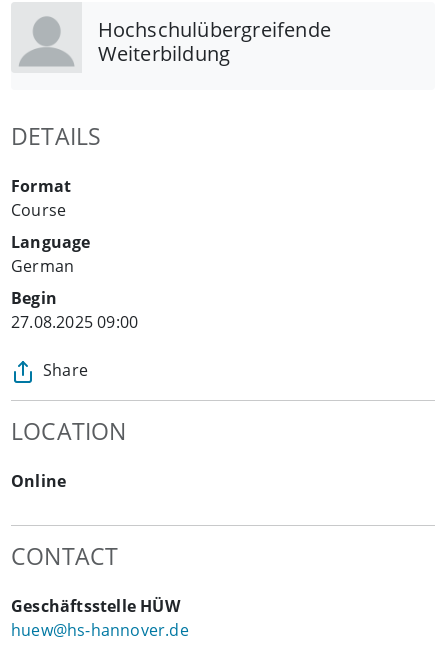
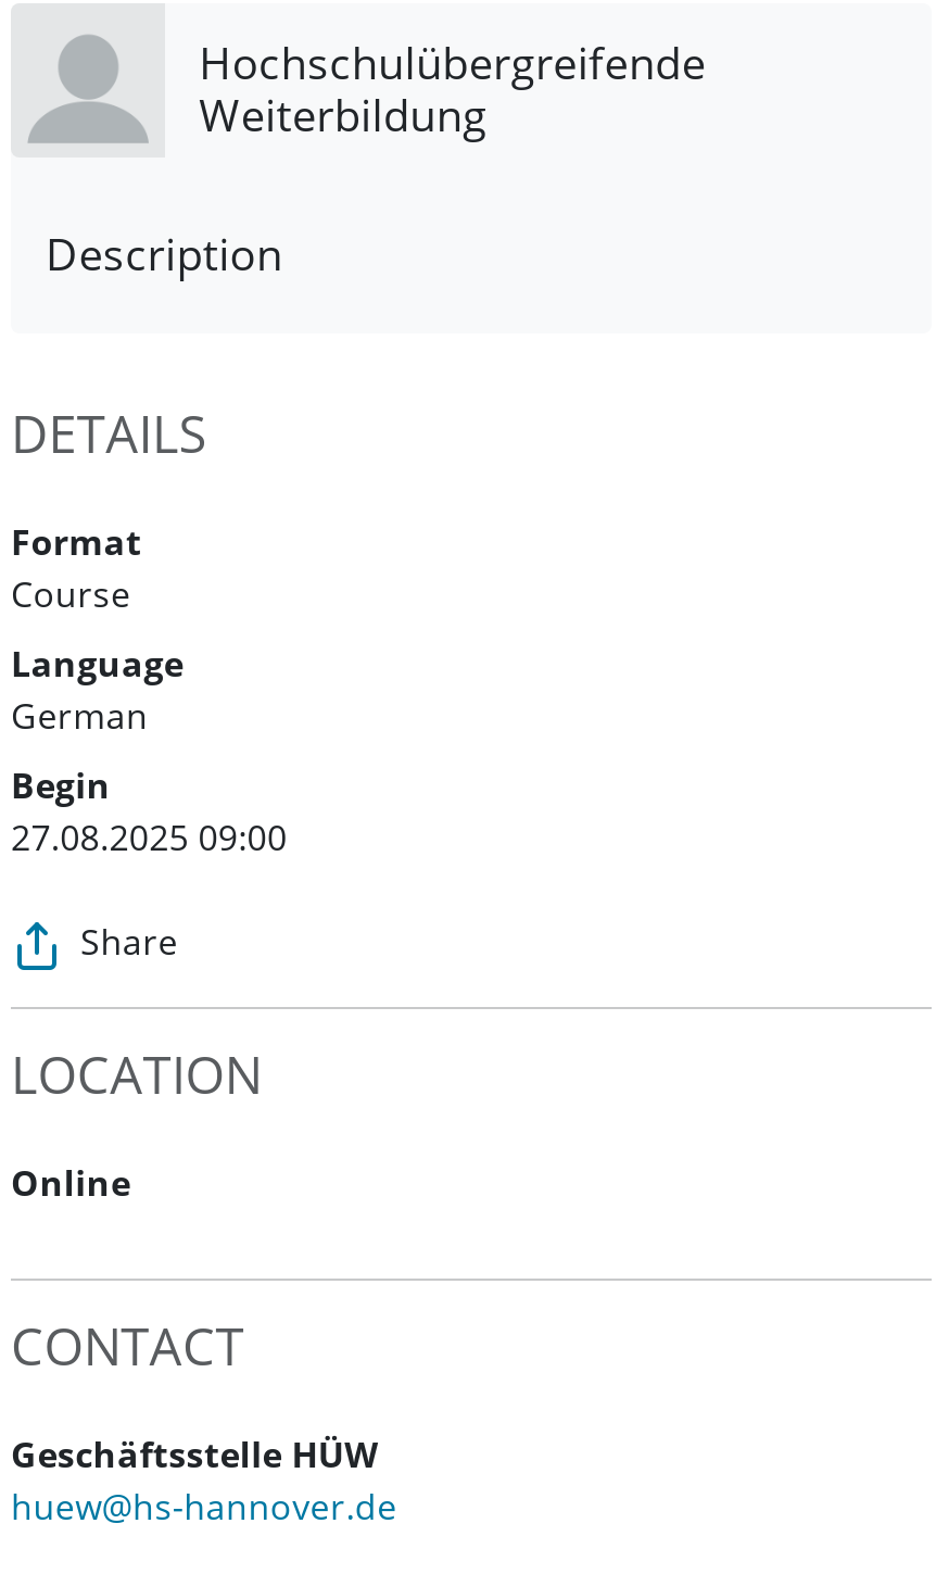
none -> [46,225,283,283] Description

